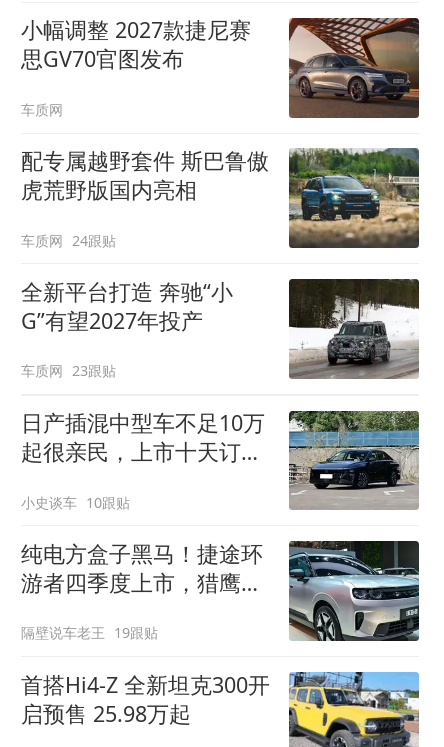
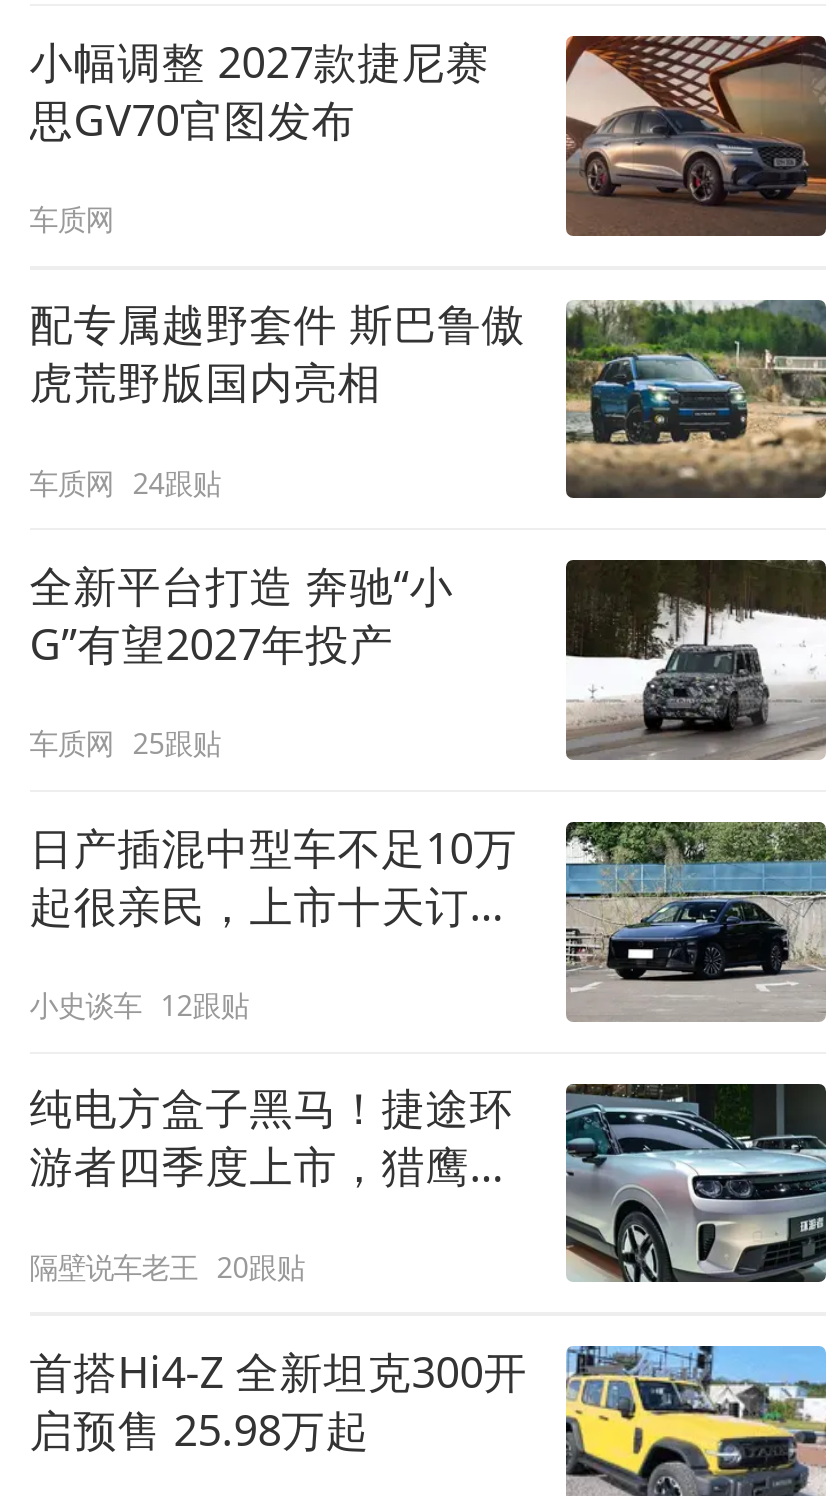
[21,361,116,380] 车质网 23跟贴 -> [29,724,221,762] 车质网 25跟贴
[21,493,130,512] 小史谈车 10跟贴 -> [29,986,249,1024] 小史谈车 12跟贴
[21,623,158,642] 隔壁说车老王 19跟贴 -> [29,1247,305,1285] 隔壁说车老王 20跟贴

